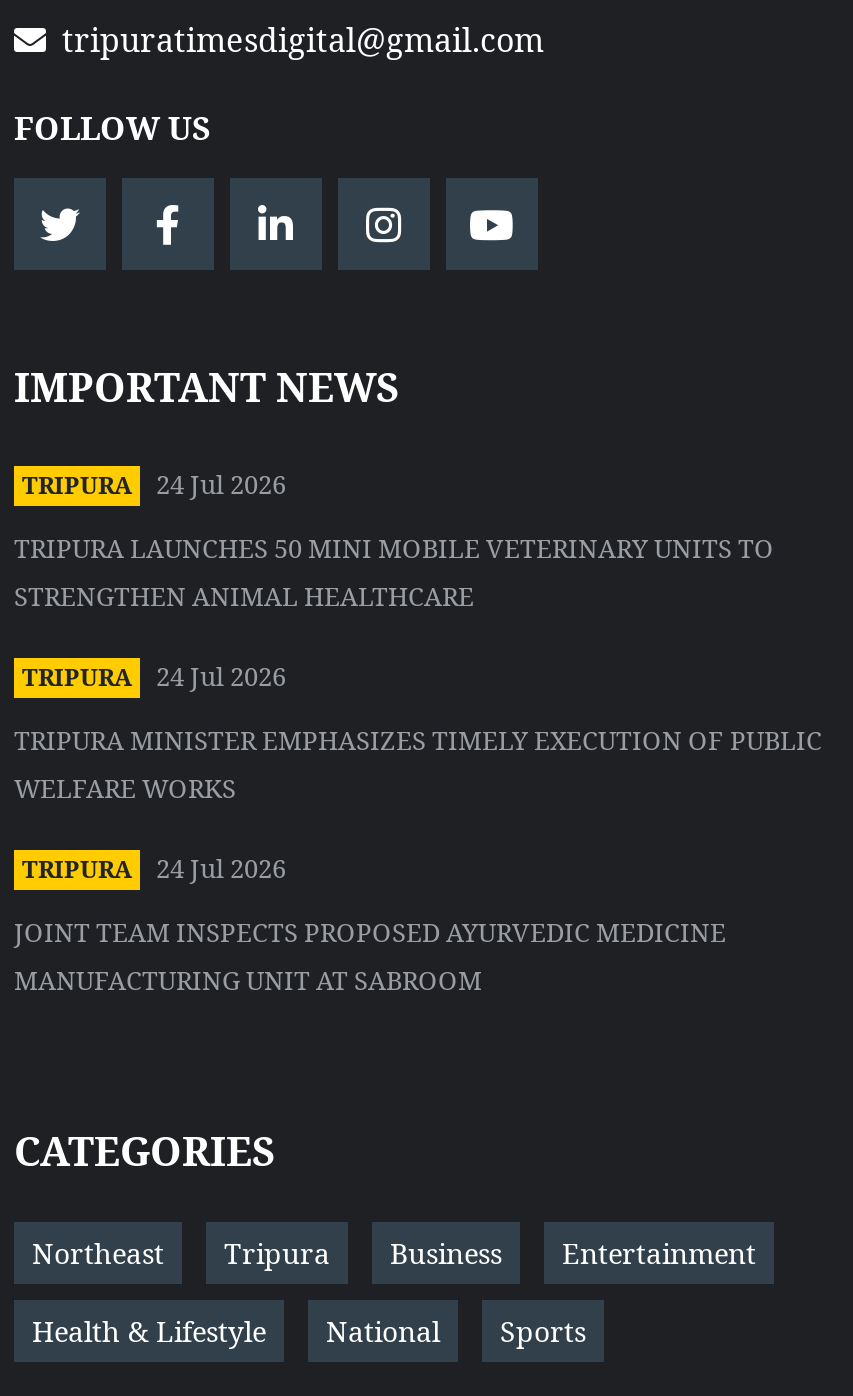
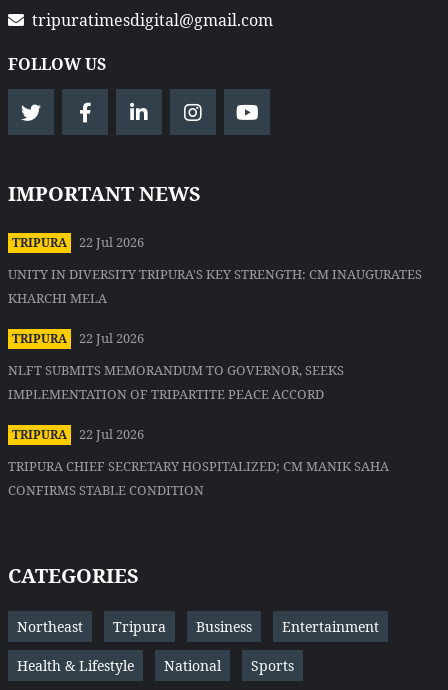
[22,466,286,502] TRIPURA 24 Jul 2026 -> [12,233,144,251] TRIPURA 22 Jul 2026
[14,530,774,614] TRIPURA LAUNCHES 50 MINI MOBILE VETERINARY UNITS TO | STRENGTHEN ANIMAL HEALTHCARE -> [8,265,422,307] UNITY IN DIVERSITY TRIPURA'S KEY STRENGTH: CM INAUGURATES | KHARCHI MELA
[22,658,286,694] TRIPURA 24 Jul 2026 -> [12,329,144,347] TRIPURA 22 Jul 2026
[14,722,822,806] TRIPURA MINISTER EMPHASIZES TIMELY EXECUTION OF PUBLIC | WELFARE WORKS -> [8,361,344,403] NLFT SUBMITS MEMORANDUM TO GOVERNOR, SEEKS | IMPLEMENTATION OF TRIPARTITE PEACE ACCORD
[22,850,286,886] TRIPURA 24 Jul 2026 -> [12,425,144,443] TRIPURA 22 Jul 2026
[14,914,726,998] JOINT TEAM INSPECTS PROPOSED AYURVEDIC MEDICINE | MANUFACTURING UNIT AT SABROOM -> [8,457,389,499] TRIPURA CHIEF SECRETARY HOSPITALIZED; CM MANIK SAHA | CONFIRMS STABLE CONDITION

